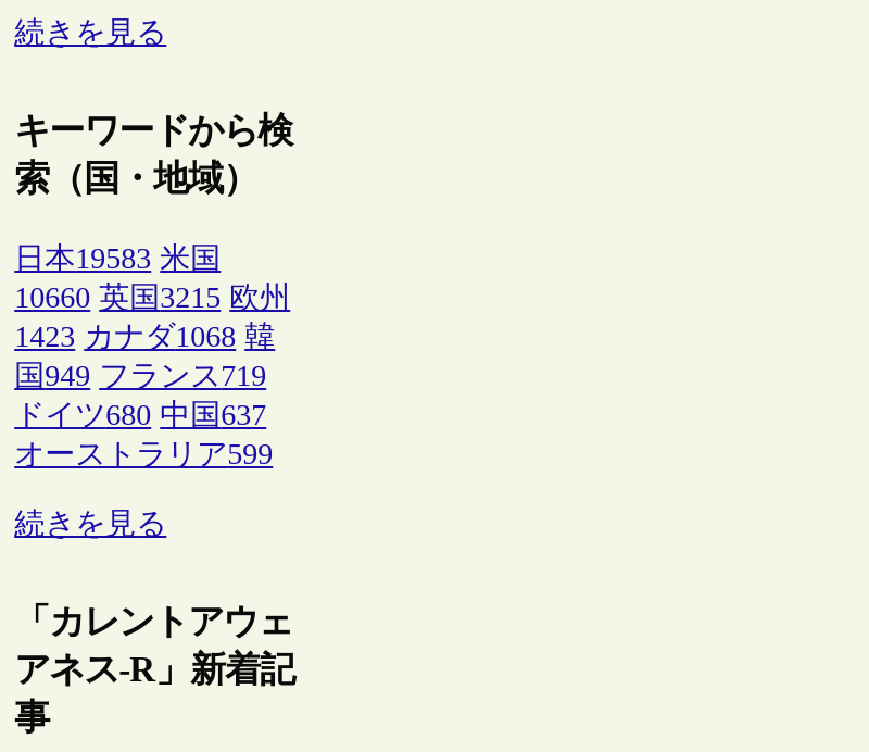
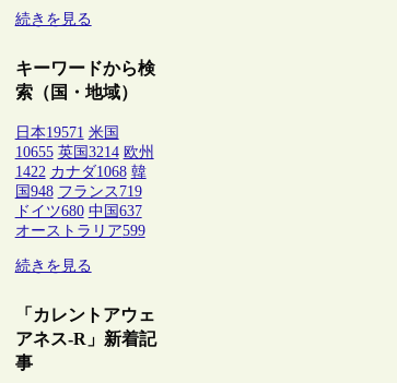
[14,241,221,274] 日本19583 米国 -> [15,124,119,140] 日本19571 米国
[14,280,290,313] 10660 英国3215 欧州 -> [15,143,154,160] 10655 英国3214 欧州
[14,319,275,352] 1423 カナダ1068 韓 -> [15,163,146,179] 1422 カナダ1068 韓
[14,359,266,391] 国949 フランス719 -> [15,183,142,199] 国948 フランス719

